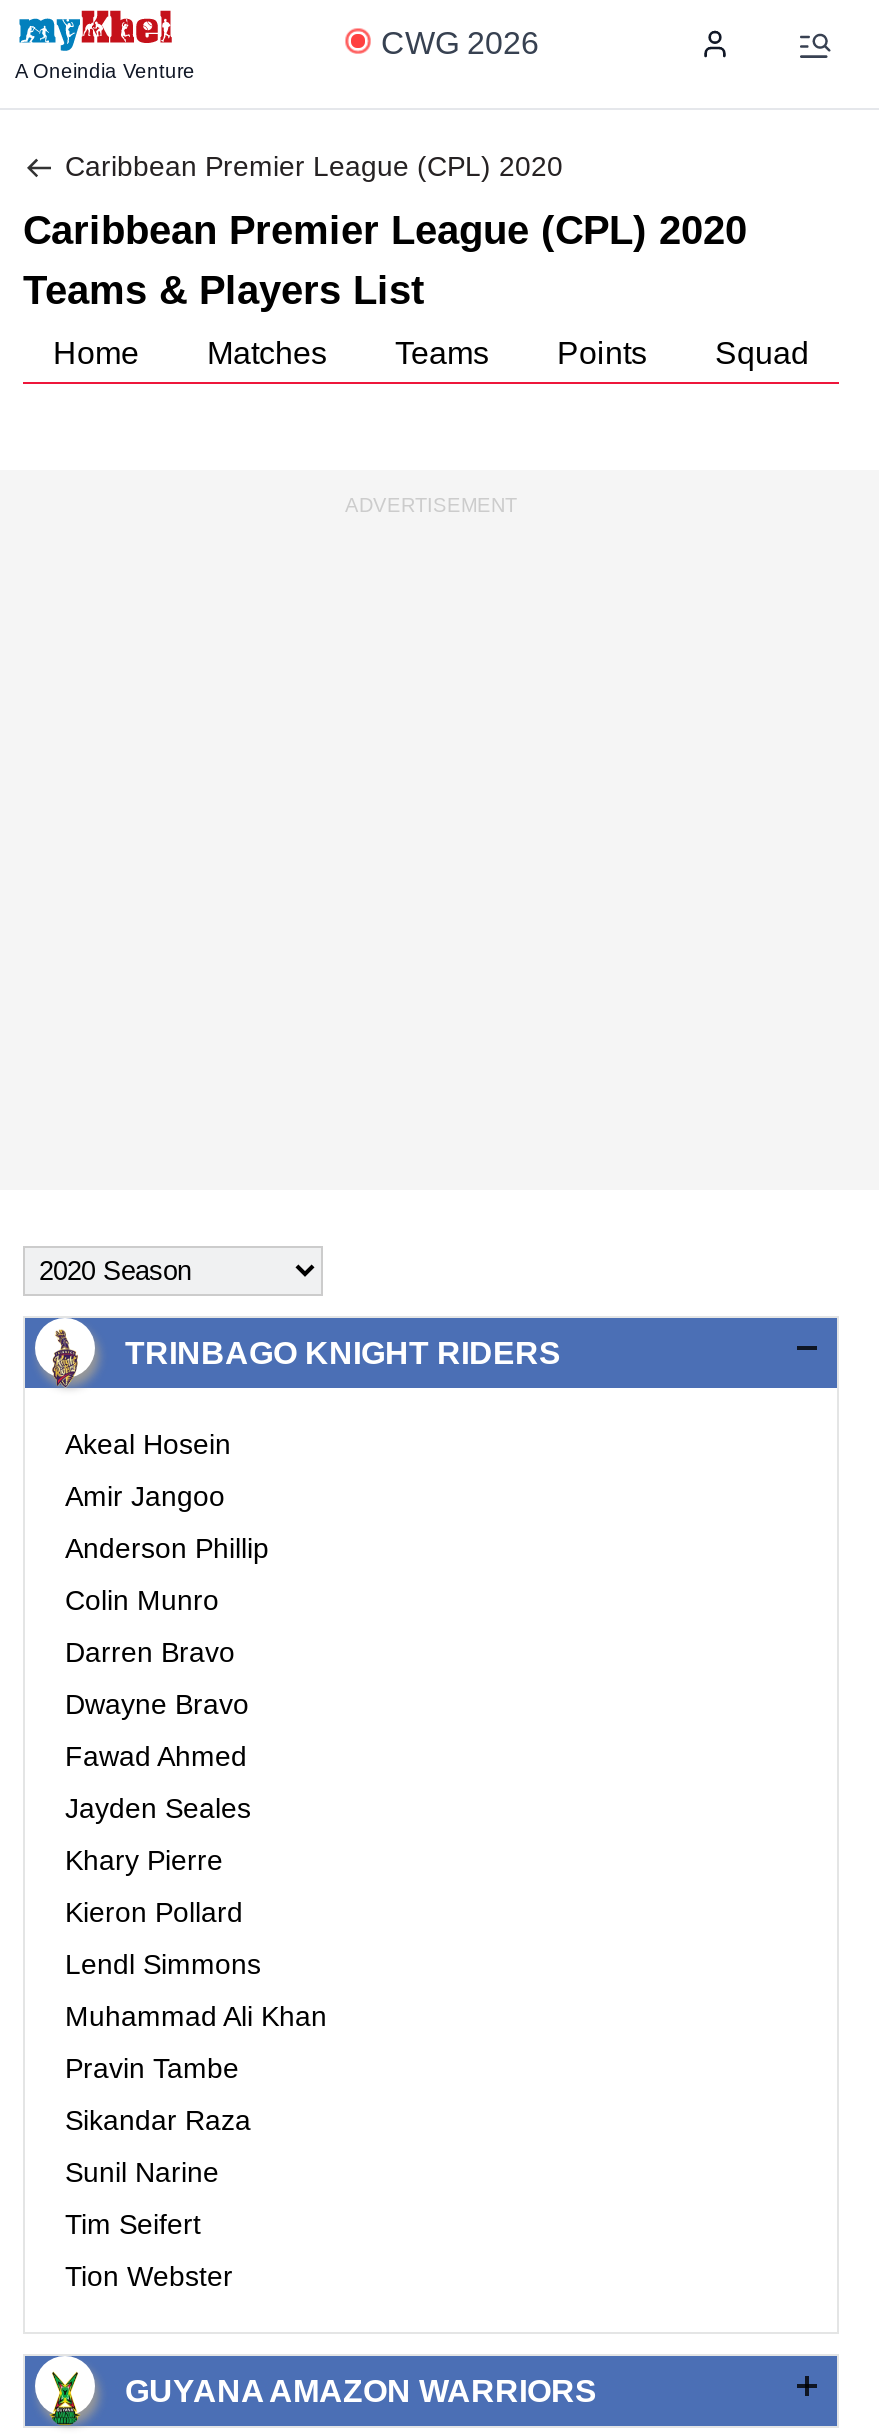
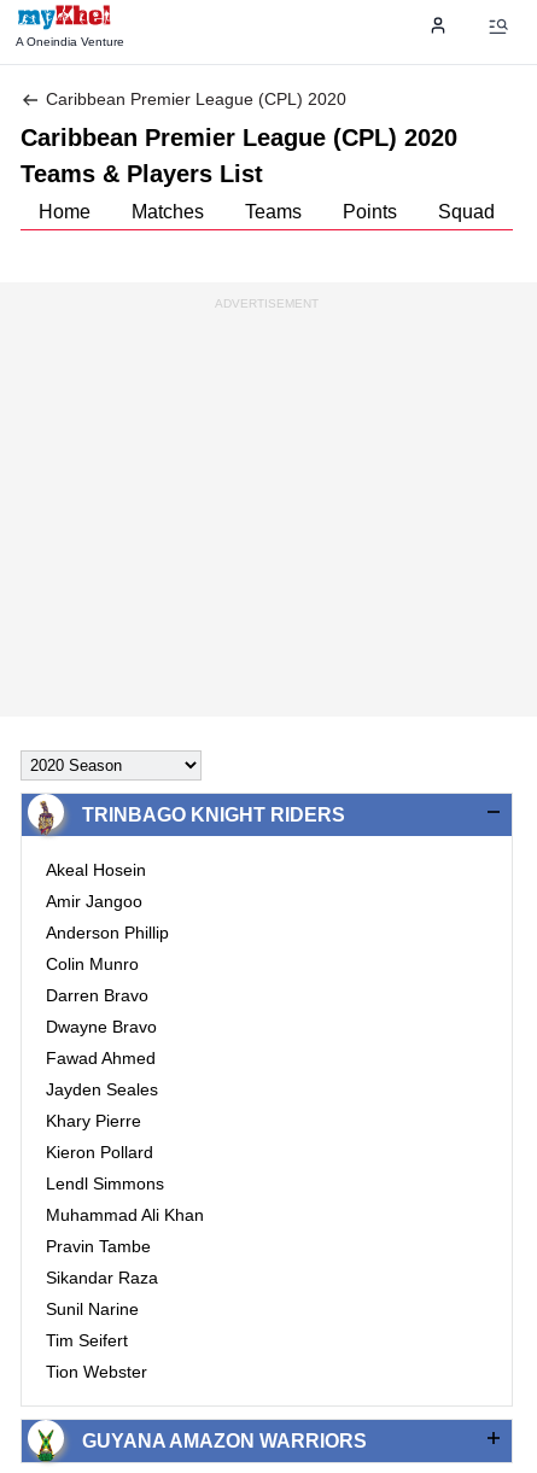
[381,25,539,59] CWG 2026 -> none

